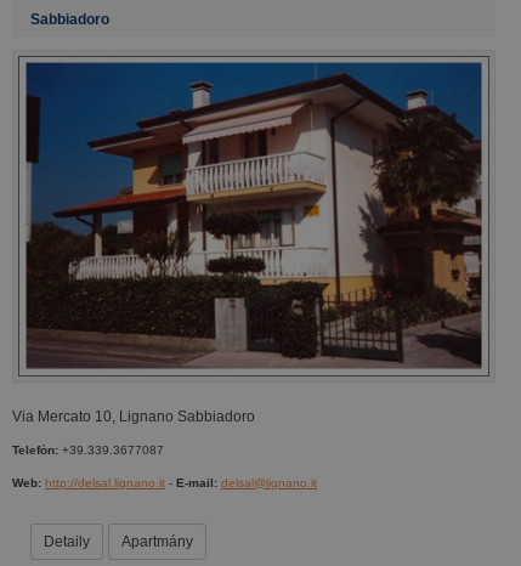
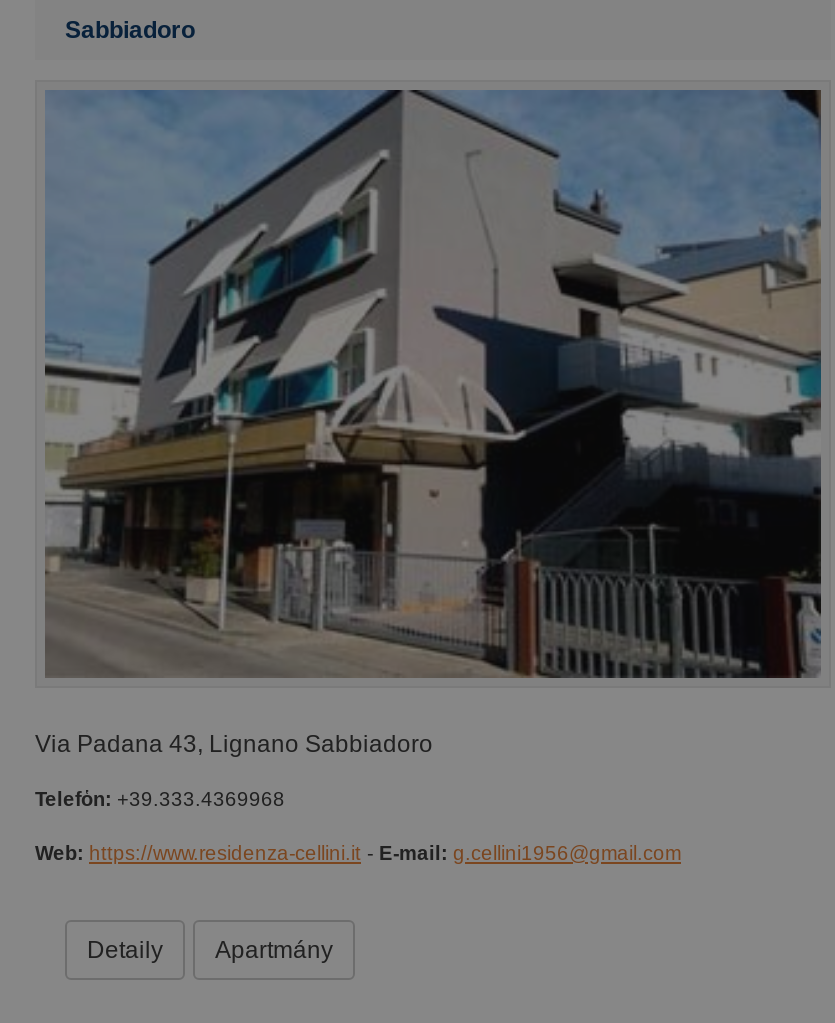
[12,55,489,425] [image] | Via Mercato 10, Lignano Sabbiadoro -> [35,89,821,758] [image] | Via Padana 43, Lignano Sabbiadoro
[12,443,164,456] Telefὁn: +39.339.3677087 -> [35,788,285,810] Telefὁn: +39.333.4369968
[12,476,317,489] Web: http://delsal.lignano.it - E-mail: delsal@lignano.it -> [35,842,681,864] Web: https://www.residenza-cellini.it - E-mail: g.cellini1956@gmail.com

